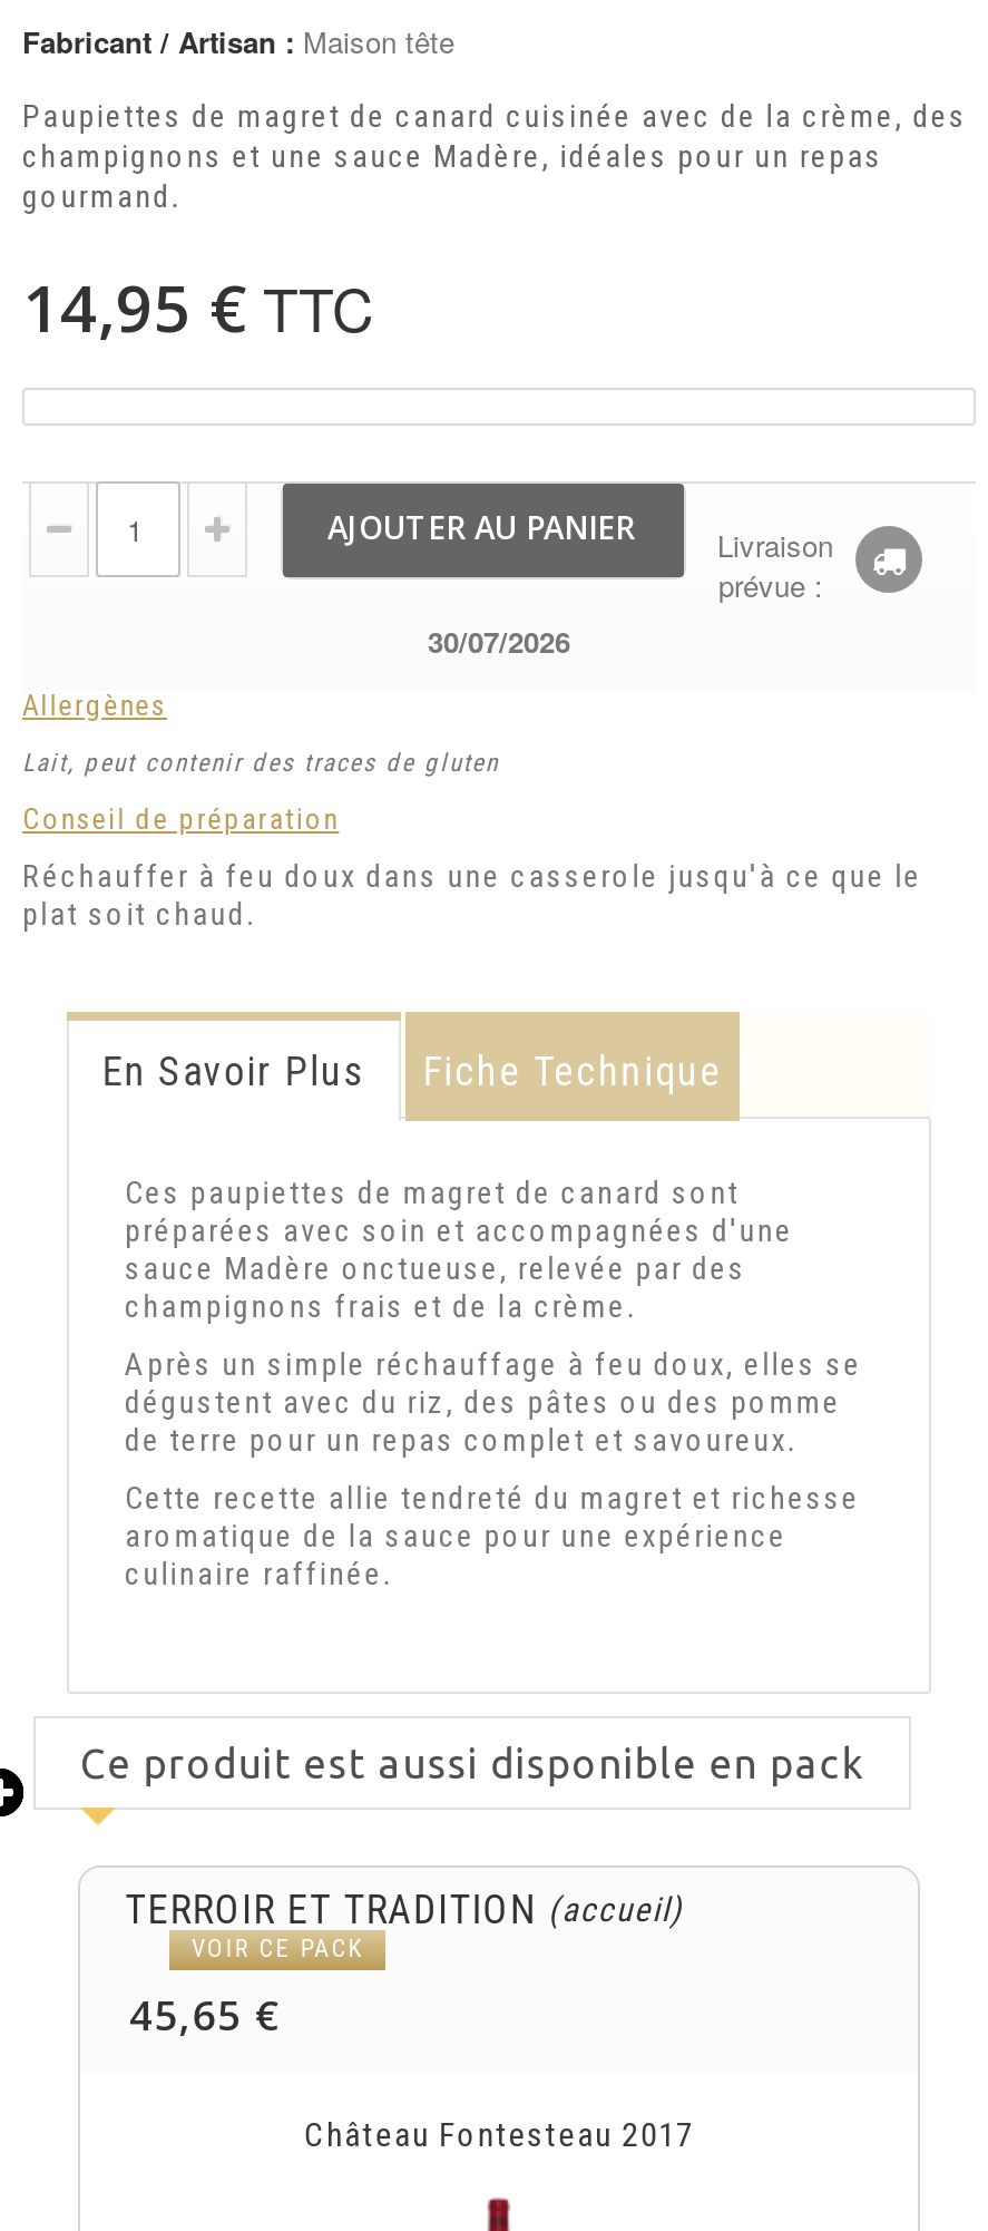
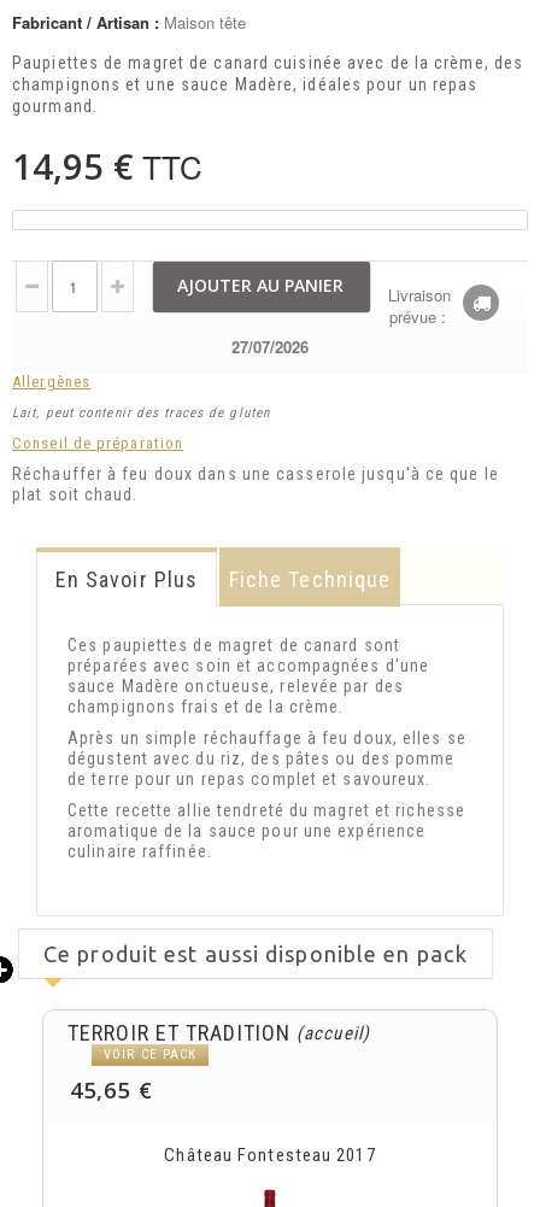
[428,620,570,662] 30/07/2026 -> [231,335,309,358] 27/07/2026

